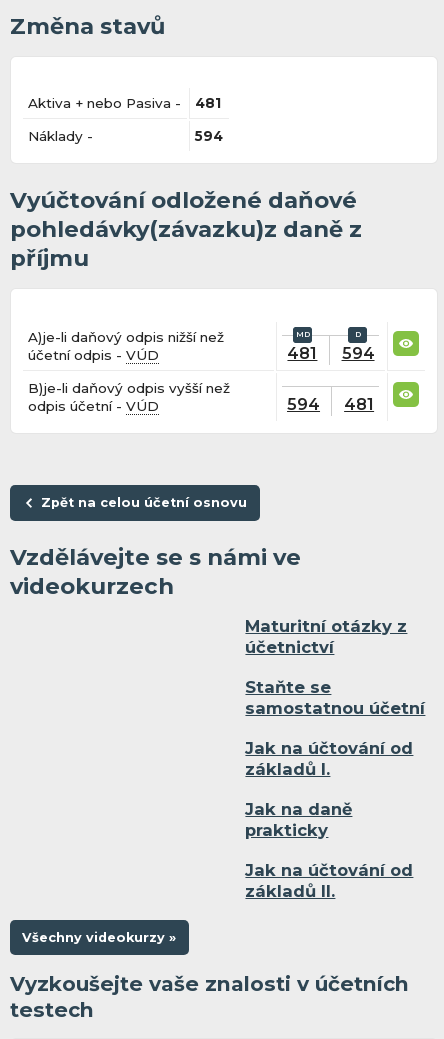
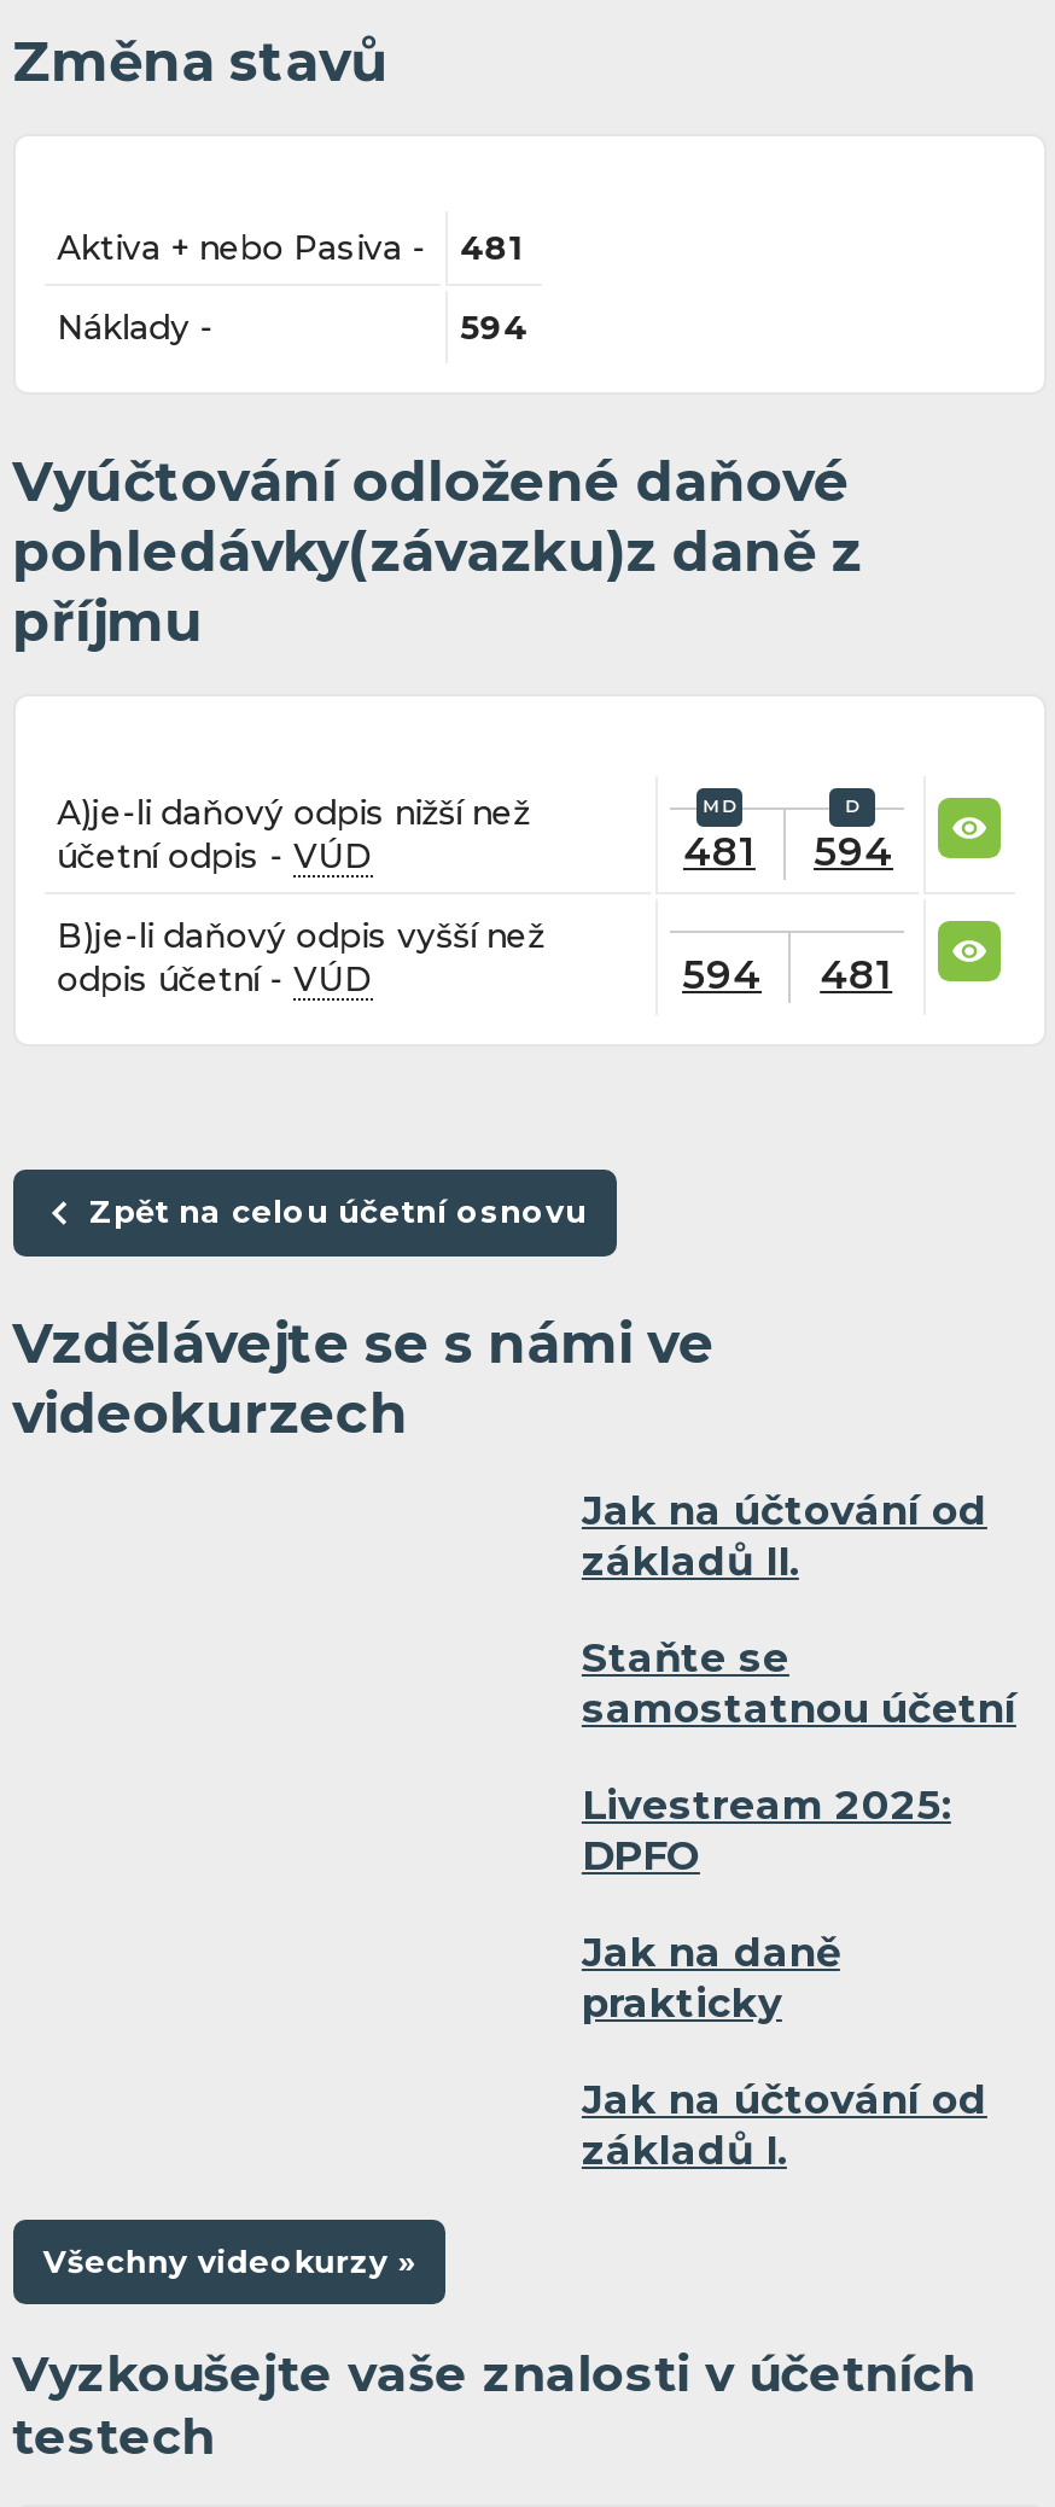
[245,615,407,656] Maturitní otázky z | účetnictví -> [582,1485,987,1584] Jak na účtování od | základů II.
[245,738,413,779] Jak na účtování od | základů I. -> [582,1780,951,1879] Livestream 2025: | DPFO
[245,881,335,901] základů II. -> [582,2126,787,2175] základů I.

